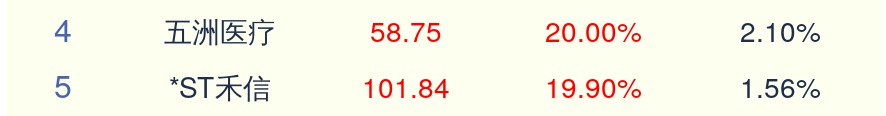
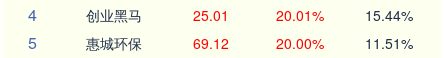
[164,10,820,50] 五洲医疗 | 58.75 | 20.00% | 2.10% -> [86,5,412,25] 创业黑马 | 25.01 | 20.01% | 15.44%
[169,66,820,106] *ST禾信 | 101.84 | 19.90% | 1.56% -> [86,33,412,53] 惠城环保 | 69.12 | 20.00% | 11.51%

